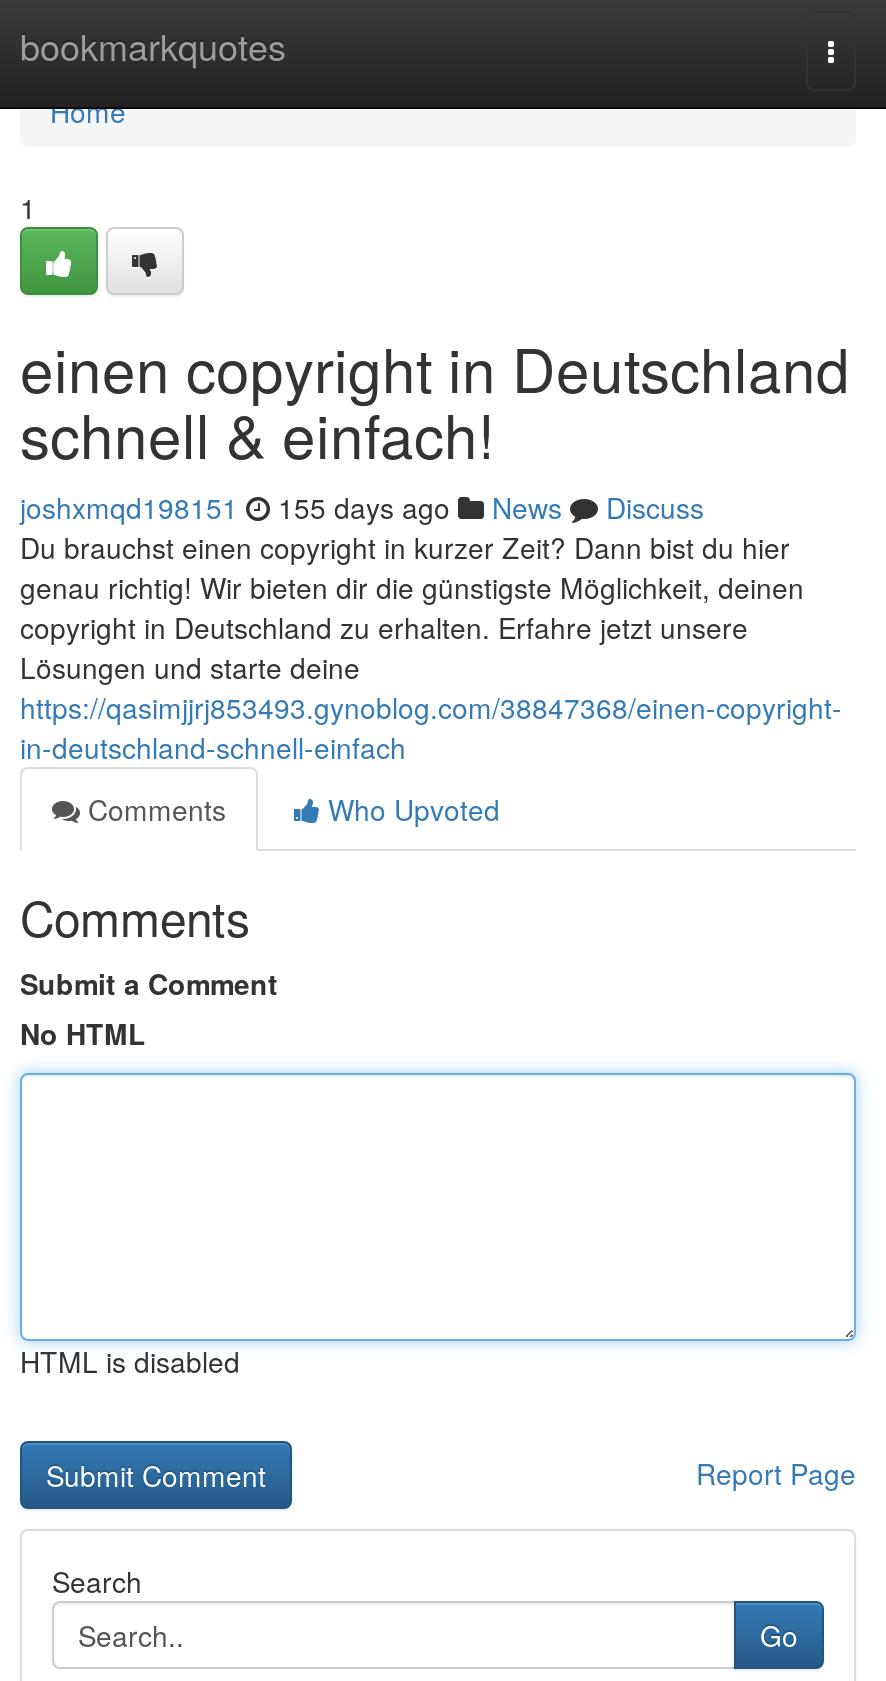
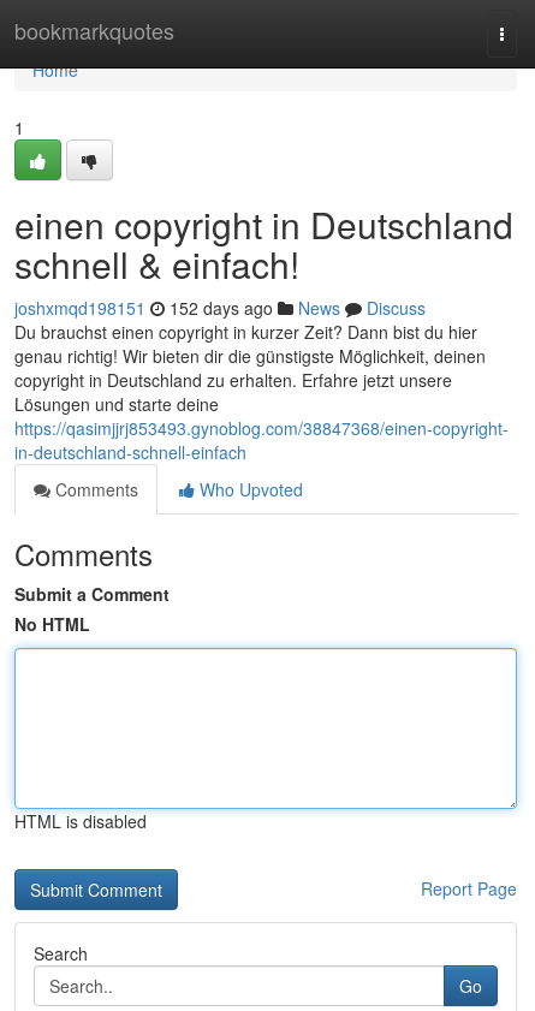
[20,487,704,527] joshxmqd198151 155 days ago News Discuss -> [14,296,426,320] joshxmqd198151 152 days ago News Discuss

